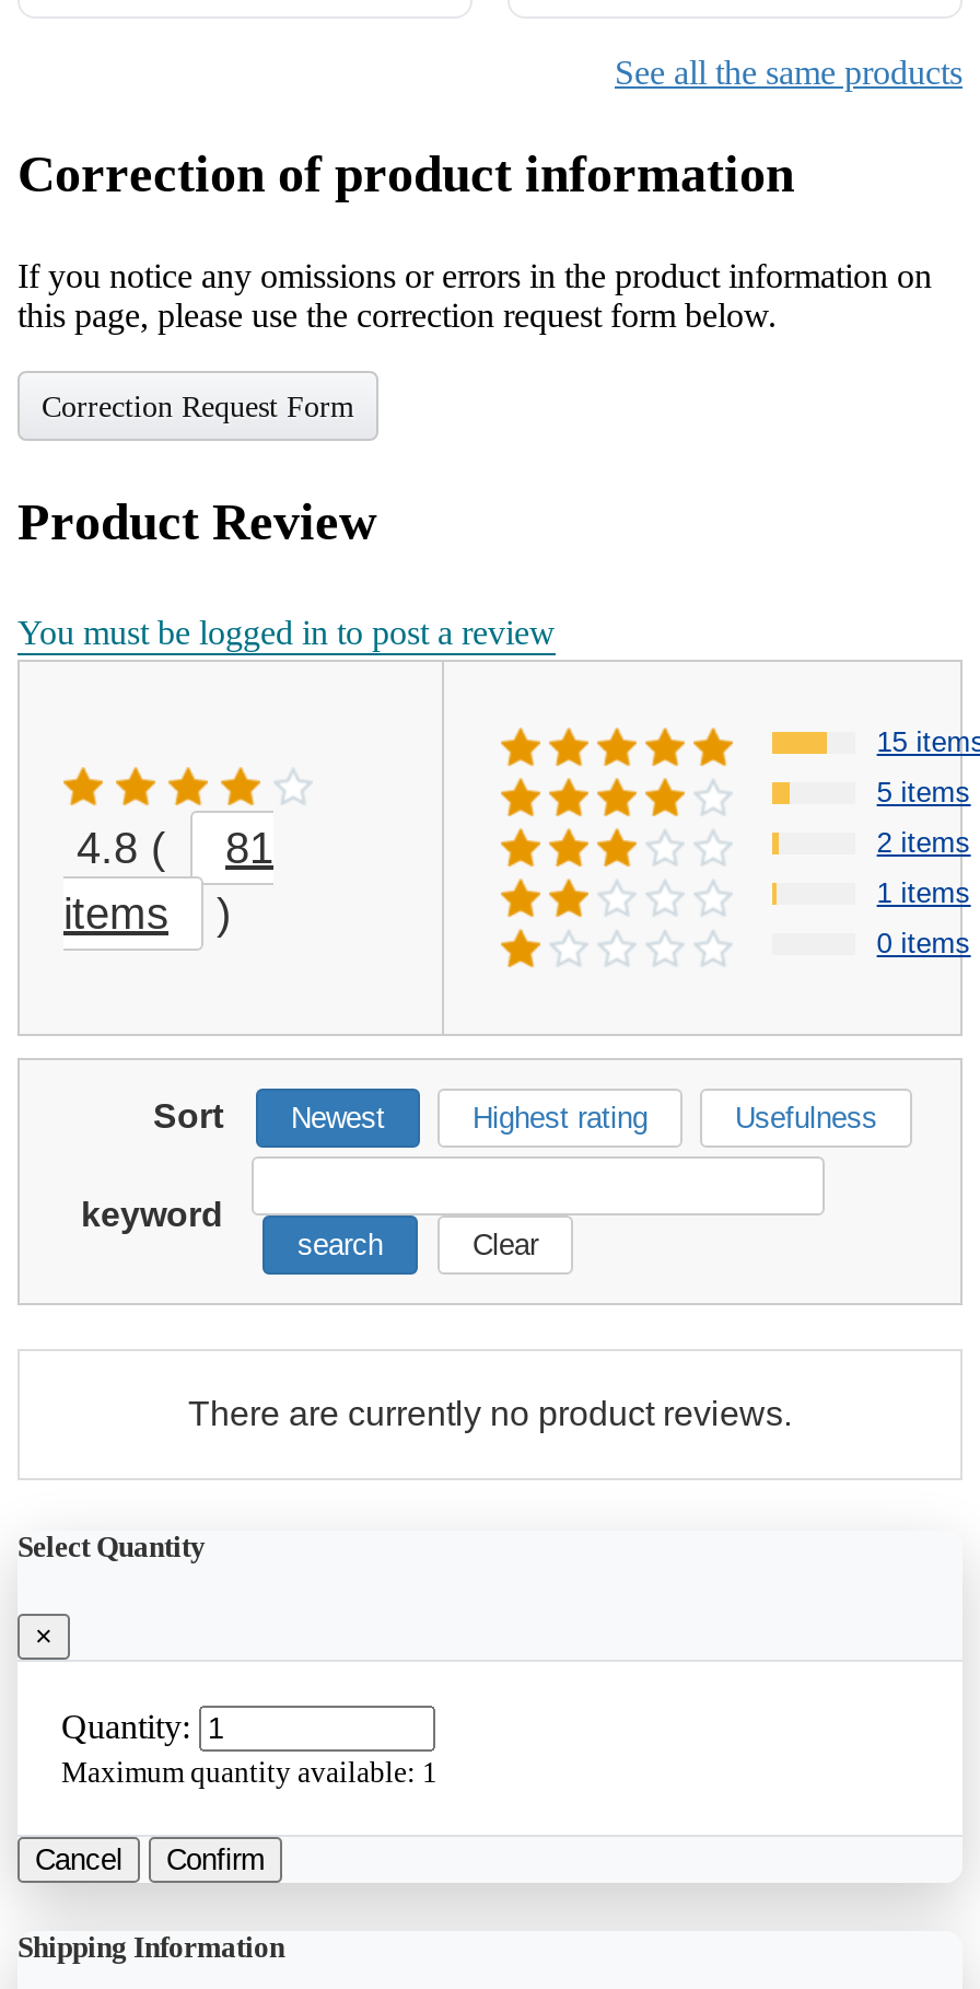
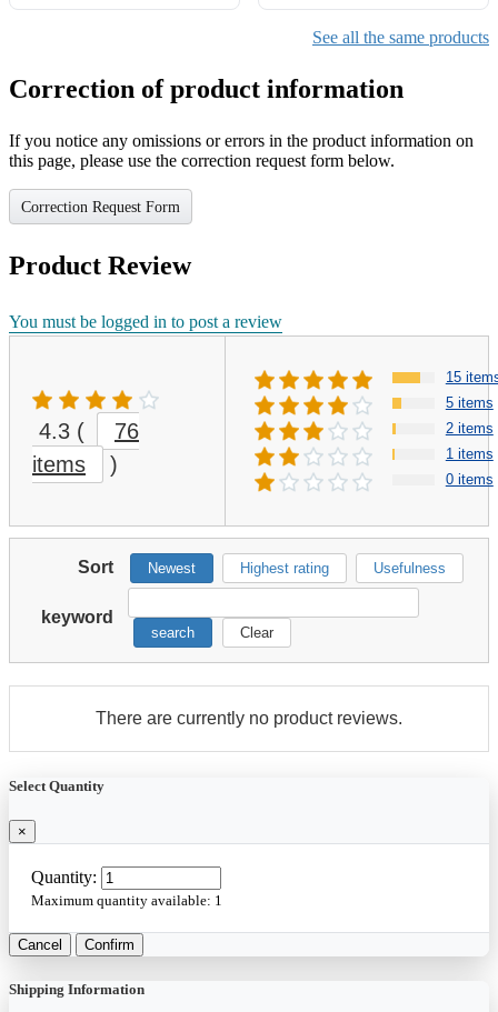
[63,825,179,873] 4.8 ( -> [32,419,91,444] 4.3 (
[225,825,273,873] 81 -> [114,419,139,444] 76

